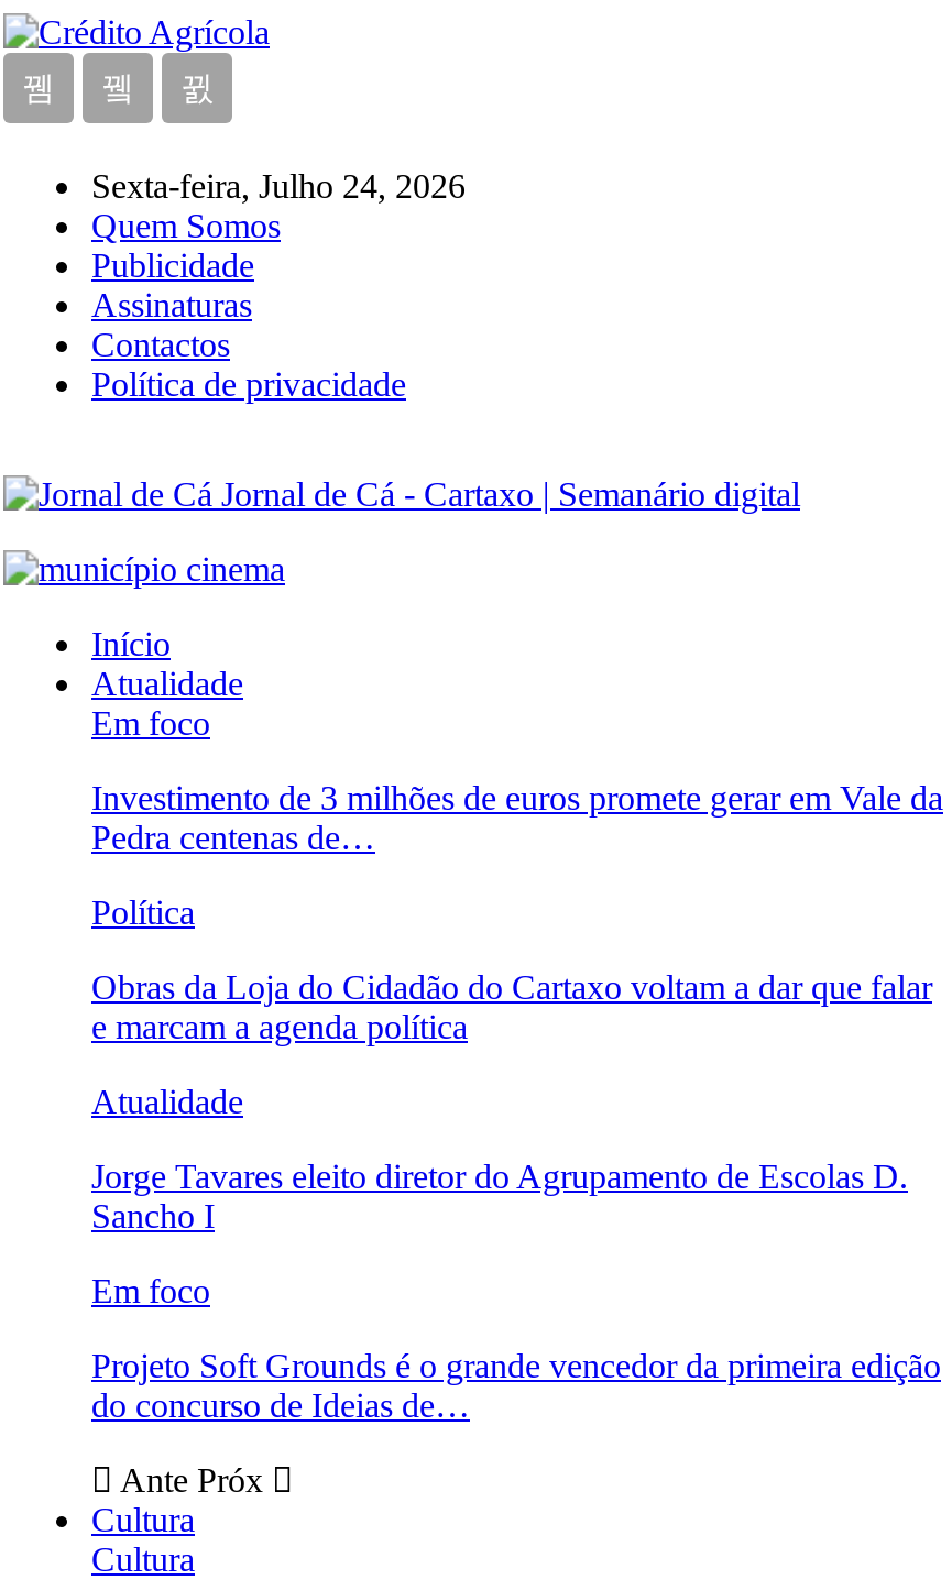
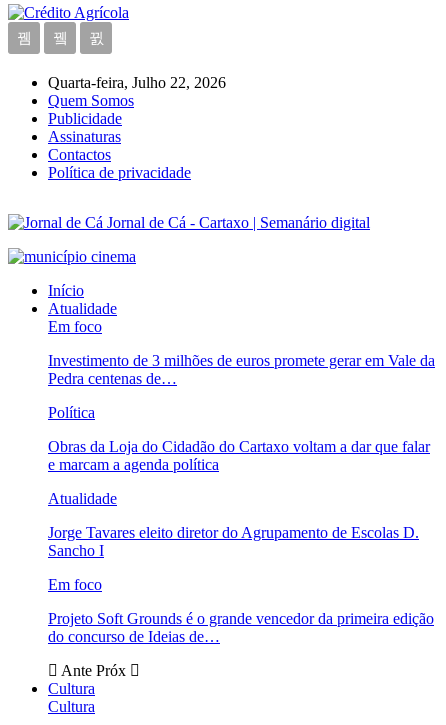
[91,167,466,205] Sexta-feira, Julho 24, 2026 -> [48,74,226,91] Quarta-feira, Julho 22, 2026

